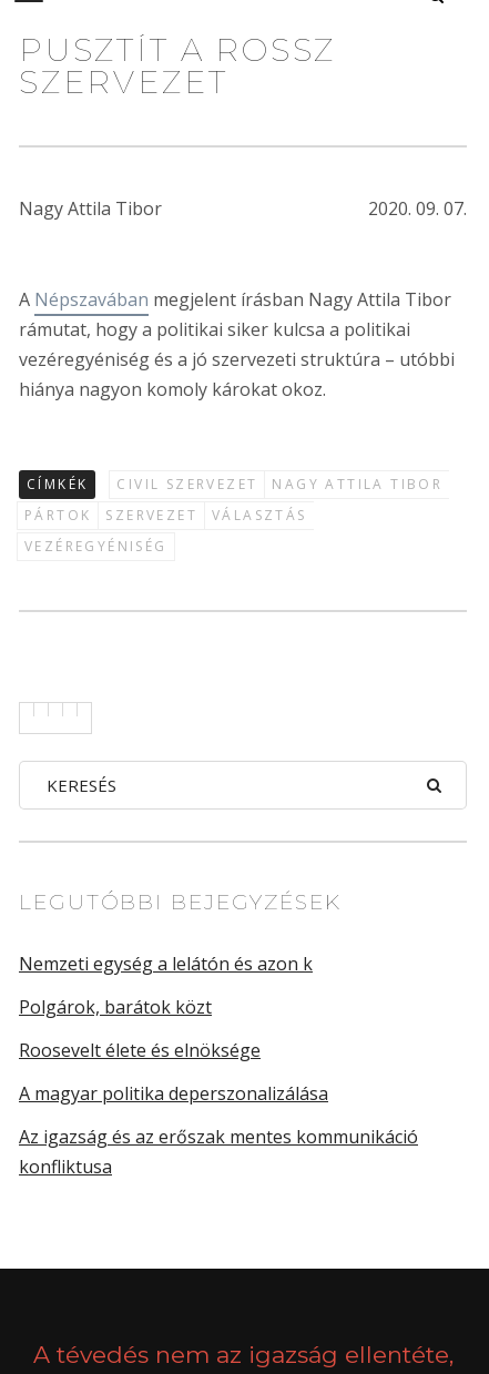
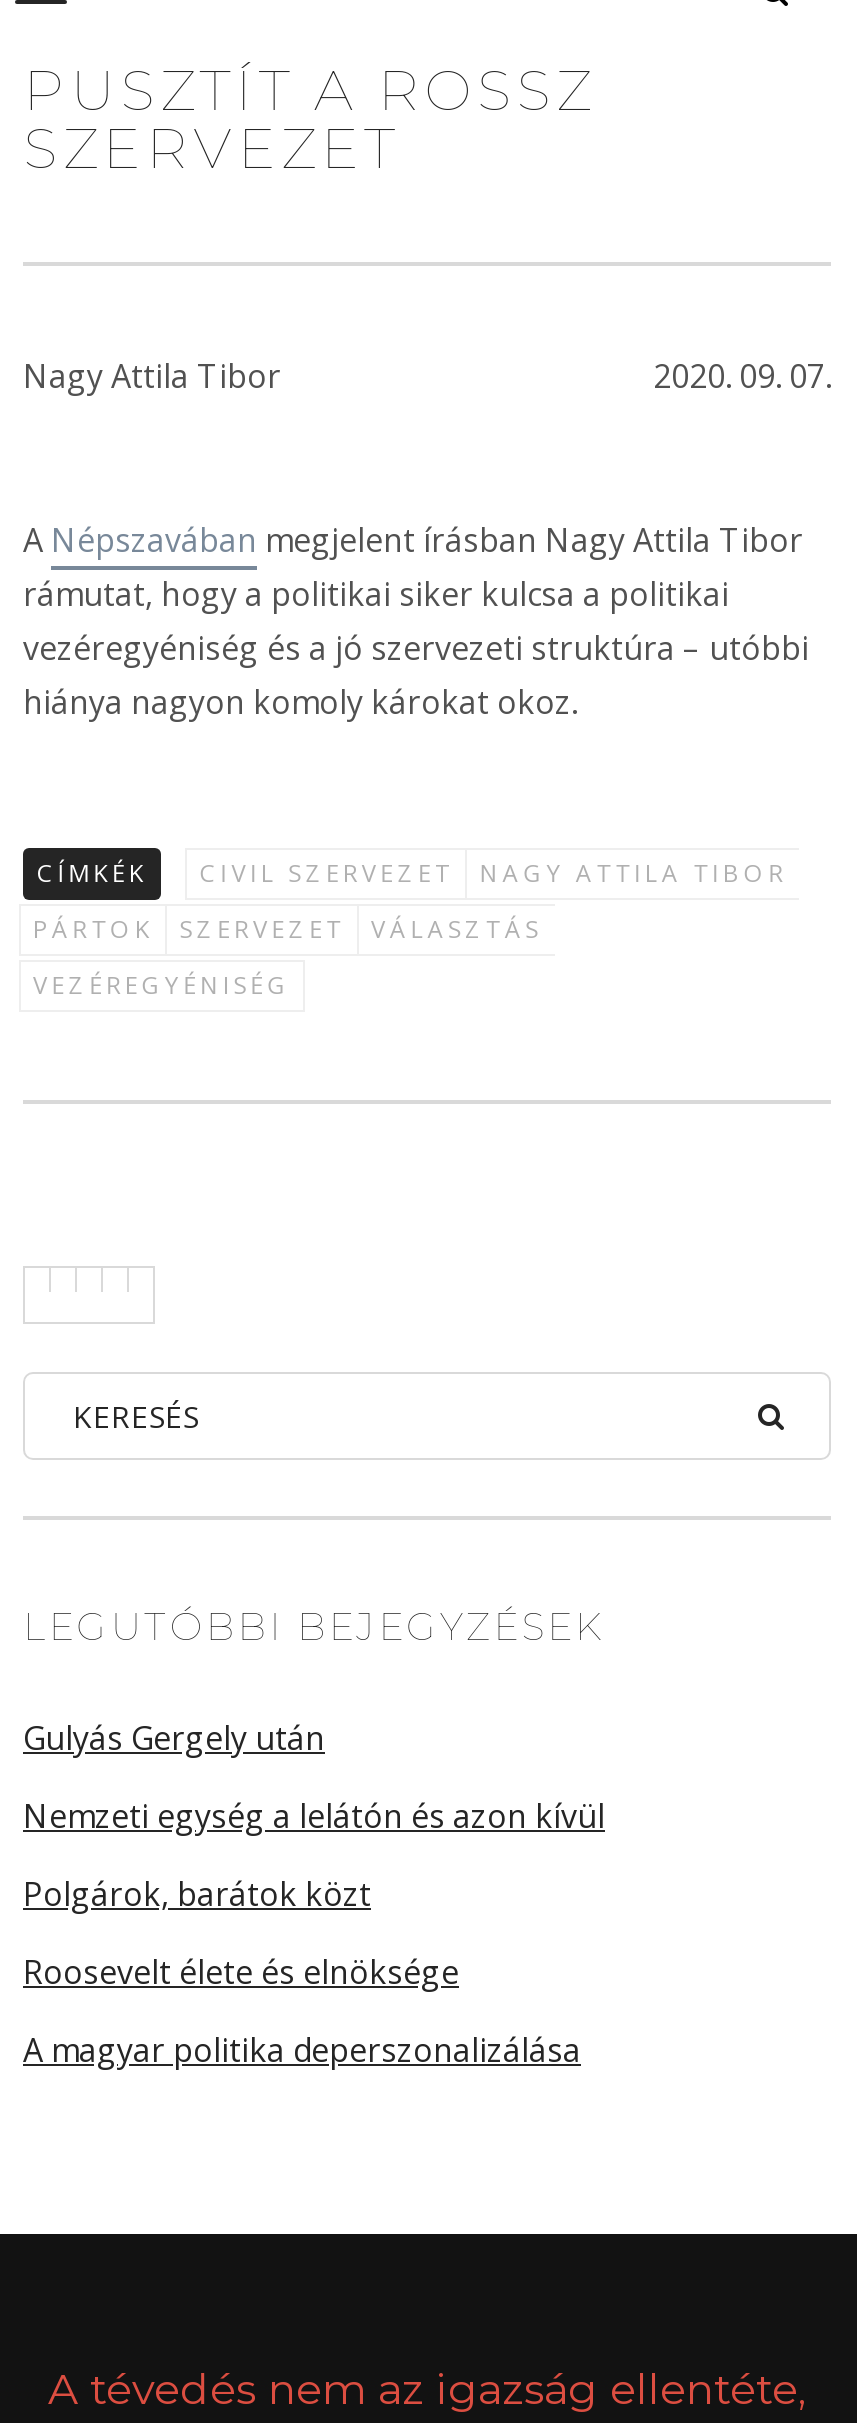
[19,951,313,976] Nemzeti egység a lelátón és azon k -> [23,1716,605,1838] Gulyás Gergely után | Nemzeti egység a lelátón és azon kívül
moved [19,995,328,1106] -> [23,1872,581,2072]: Polgárok, barátok közt | Roosevelt élete és elnöksége | A magyar politika deperszonalizálása
[19,1124,418,1179] Az igazság és az erőszak mentes kommunikáció | konfliktusa -> none

